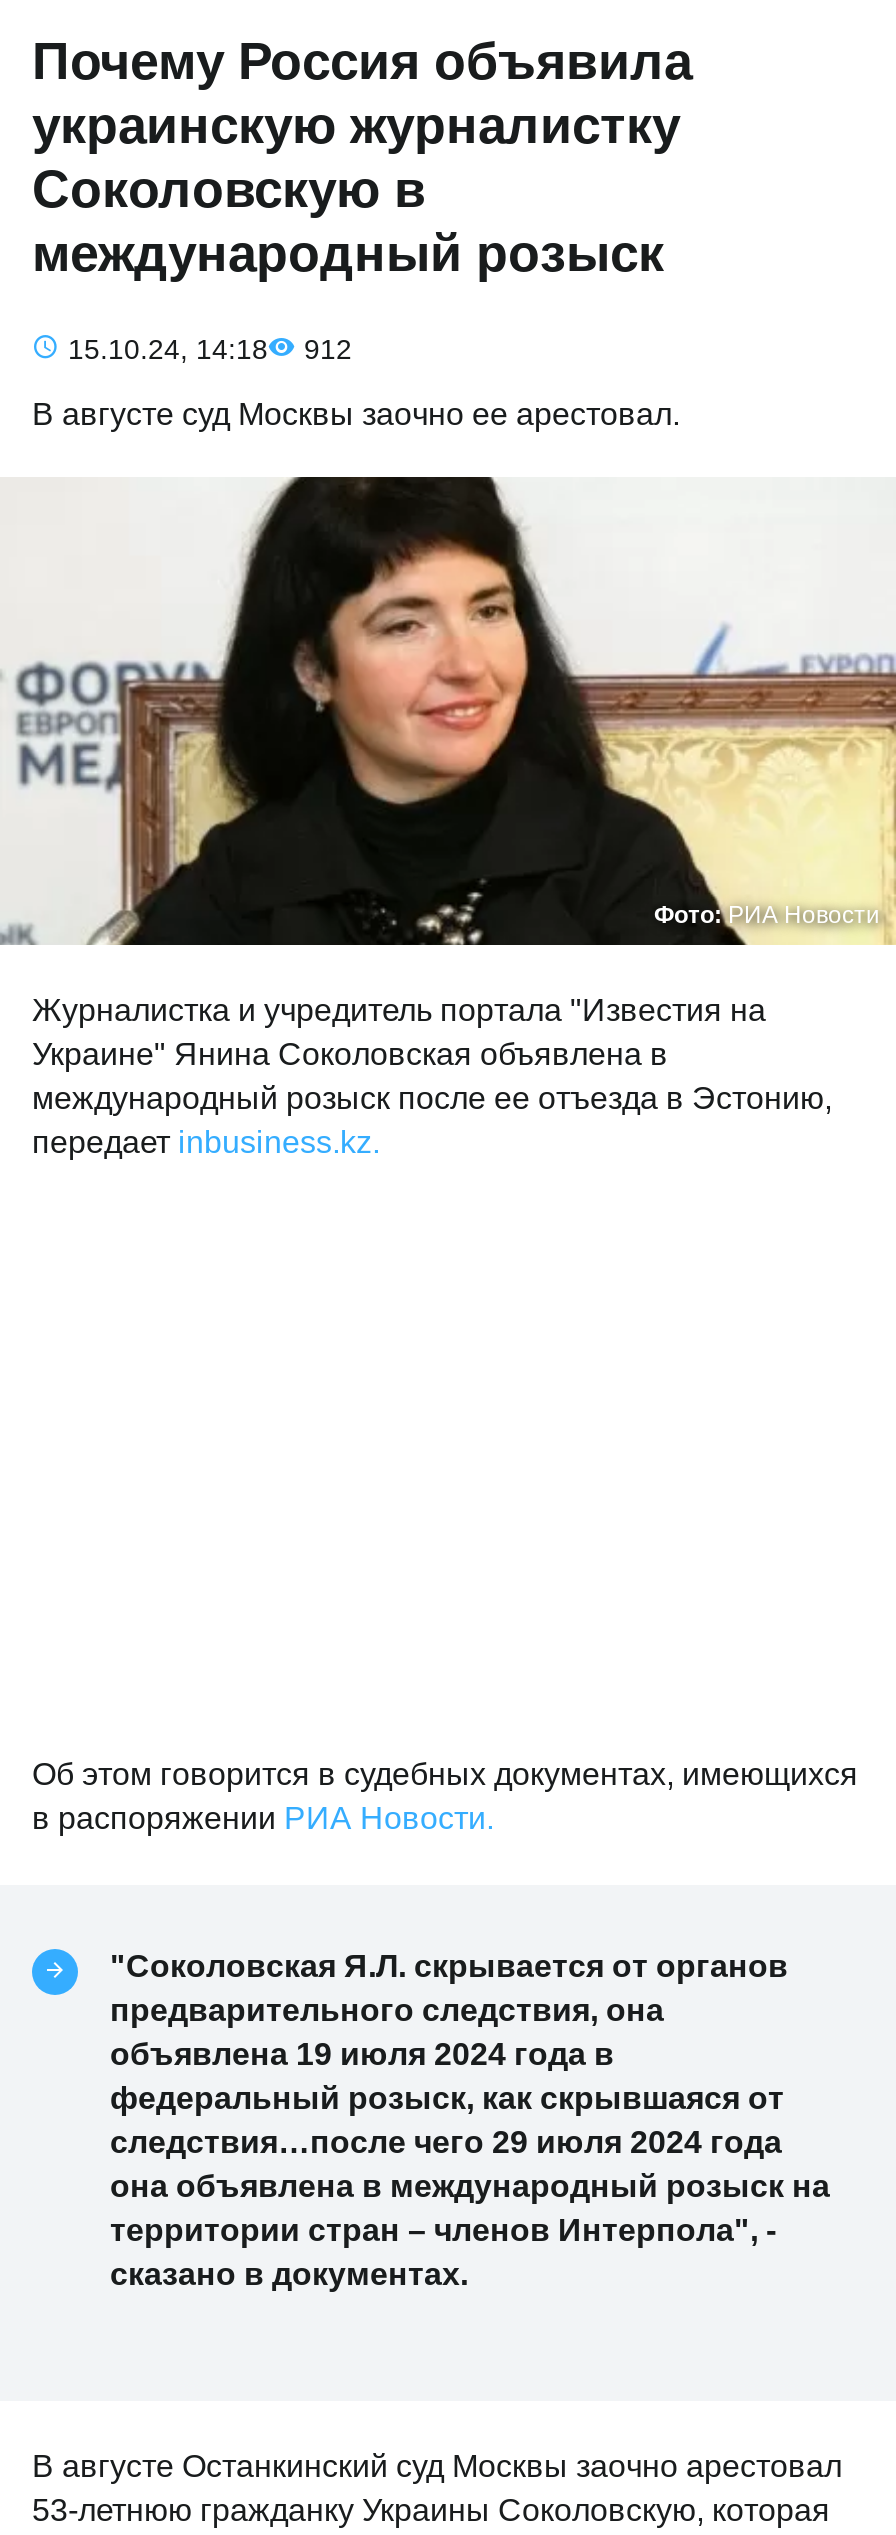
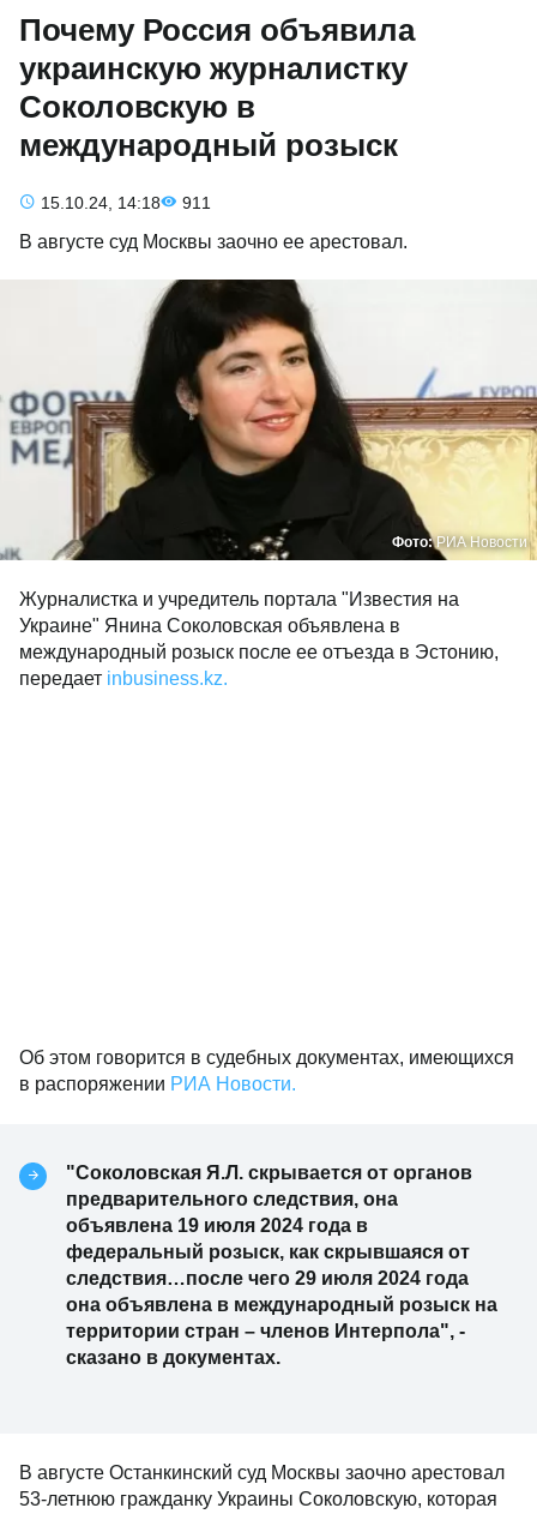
[68,333,352,365] 15.10.24, 14:18 912 -> [41,193,211,212] 15.10.24, 14:18 911

